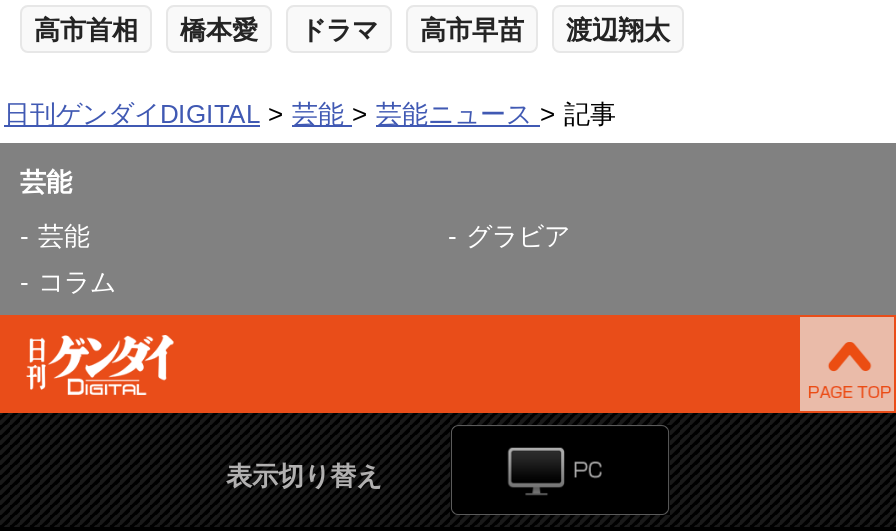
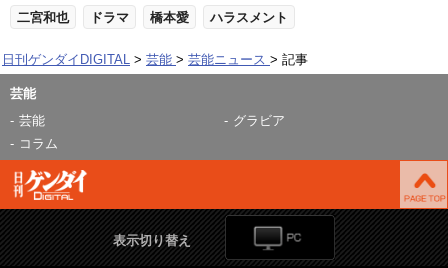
[34,15,258,45] 高市首相 | 橋本愛 -> [17,10,69,25] 二宮和也
[420,15,670,45] 高市早苗 | 渡辺翔太 -> [150,10,288,25] 橋本愛 | ハラスメント

